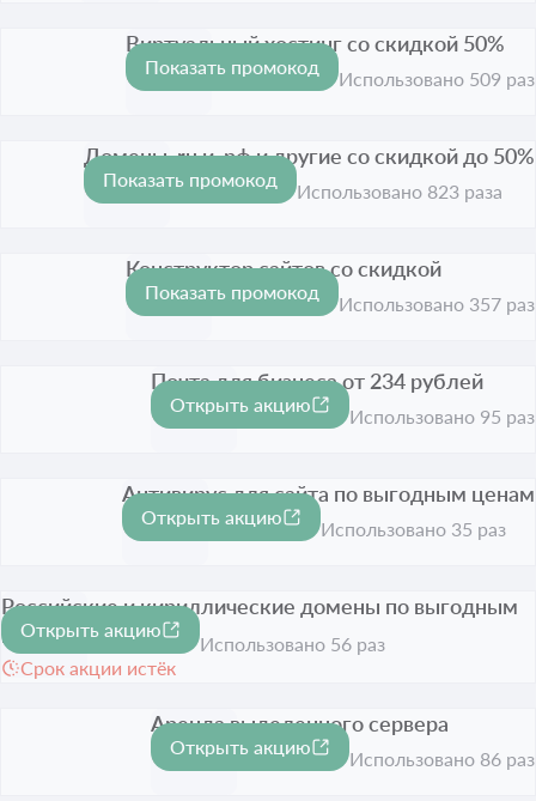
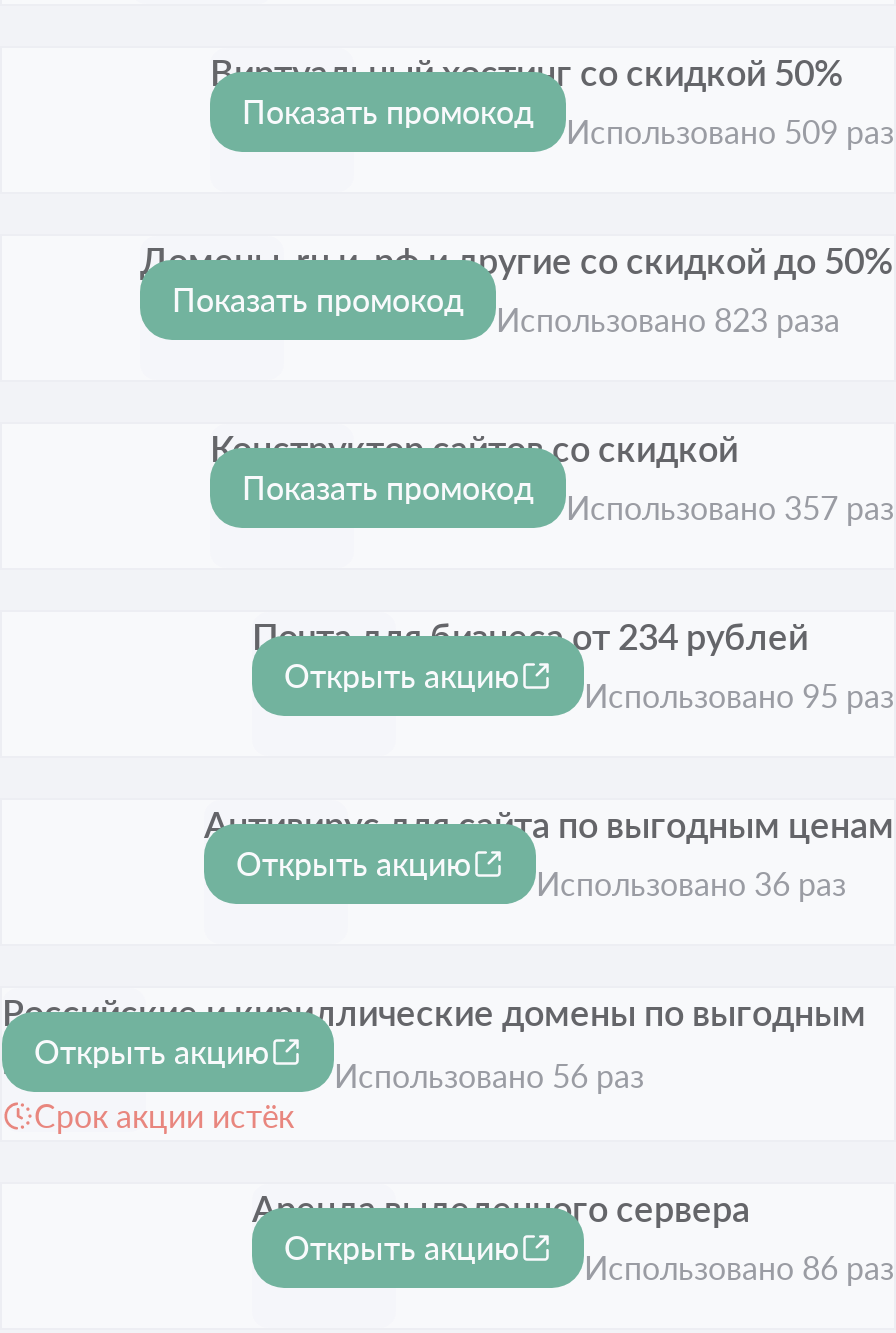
[321,517,506,540] Использовано 35 раз -> [536,864,846,902] Использовано 36 раз

